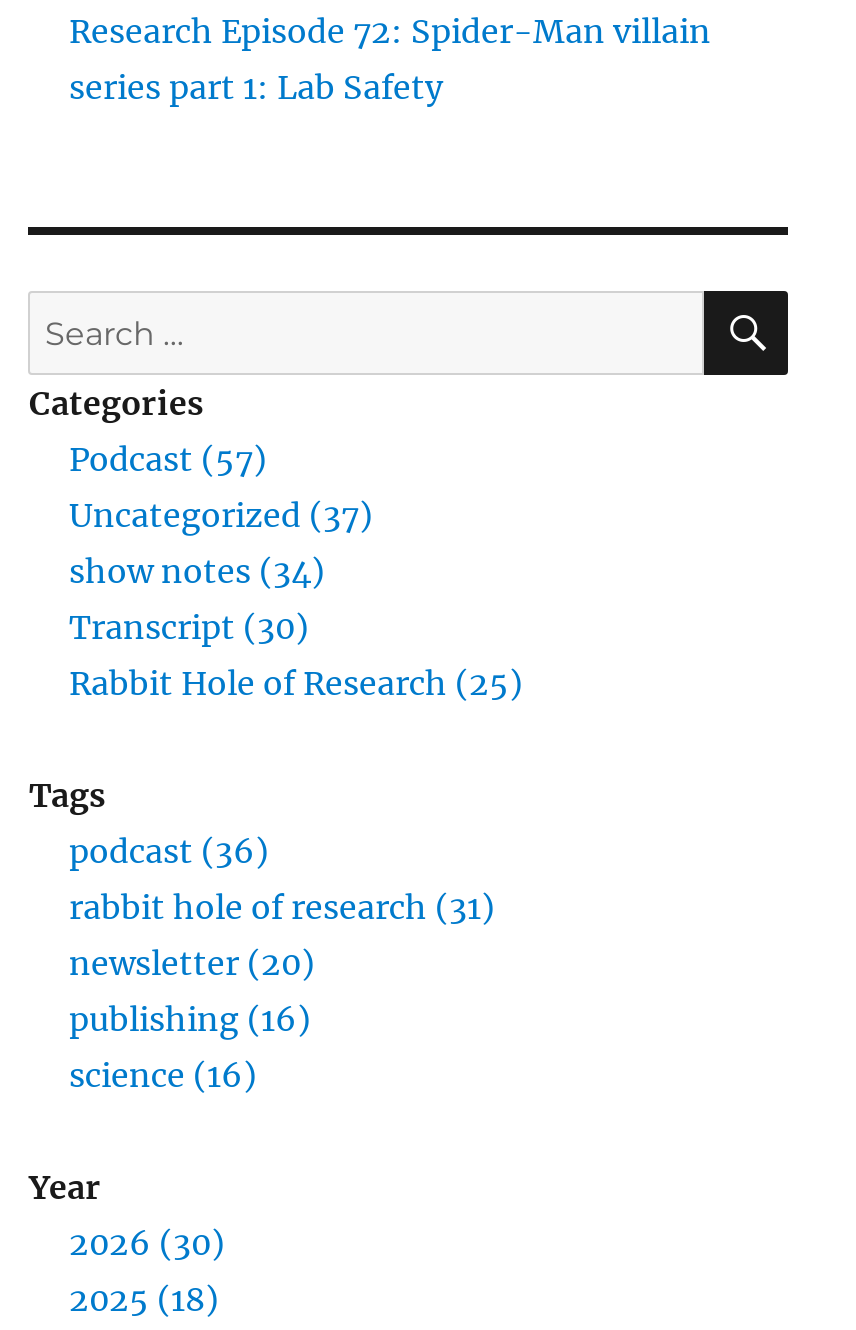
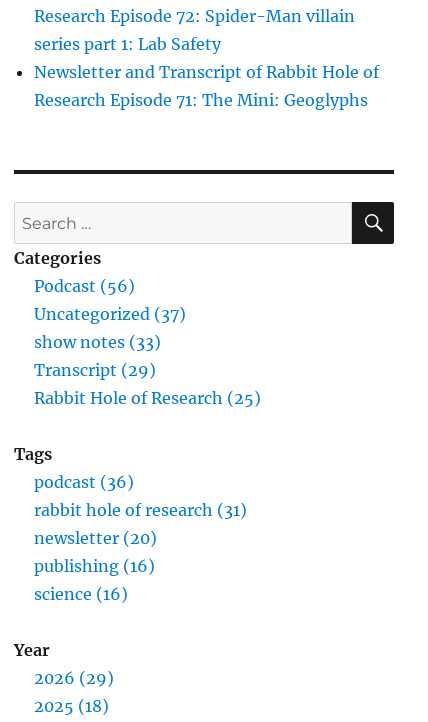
none -> [34,62,379,110] Newsletter and Transcript of Rabbit Hole of | Research Episode 71: The Mini: Geoglyphs
[69,439,267,479] Podcast (57) -> [34,276,135,296] Podcast (56)
[69,551,325,591] show notes (34) -> [34,332,161,352] show notes (33)
[69,607,309,647] Transcript (30) -> [34,360,156,380] Transcript (29)
[69,1223,225,1263] 2026 (30) -> [34,668,114,688] 2026 (29)

